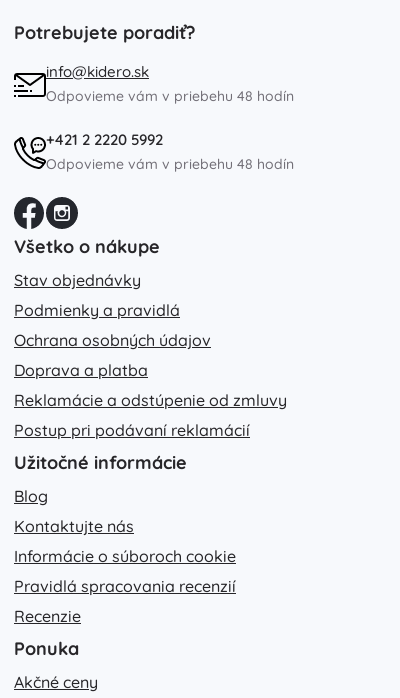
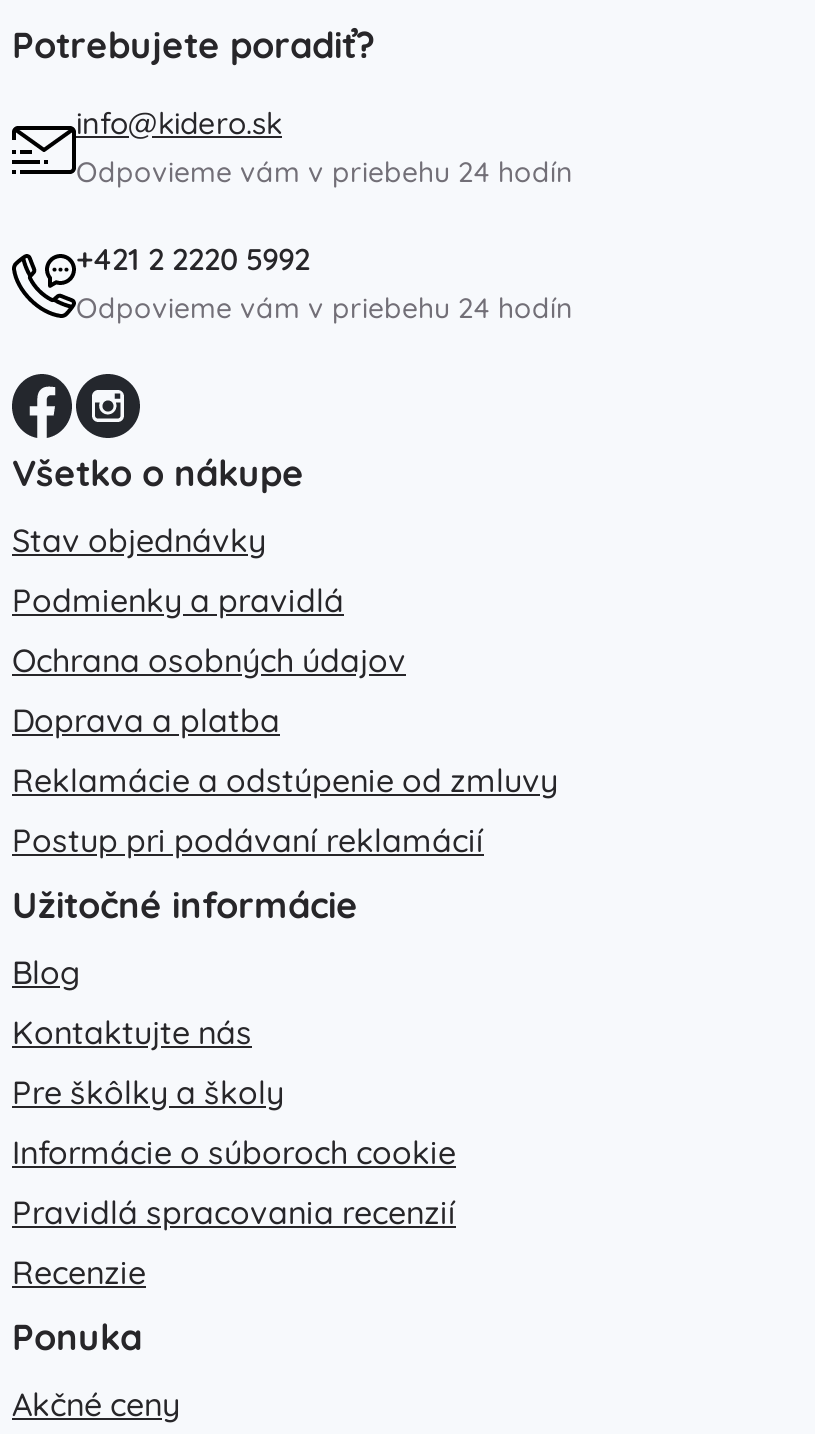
[46,87,294,105] Odpovieme vám v priebehu 48 hodín -> [76,154,572,190] Odpovieme vám v priebehu 24 hodín
[46,155,294,173] Odpovieme vám v priebehu 48 hodín -> [76,290,572,326] Odpovieme vám v priebehu 24 hodín
none -> [12,1072,284,1112] Pre škôlky a školy

